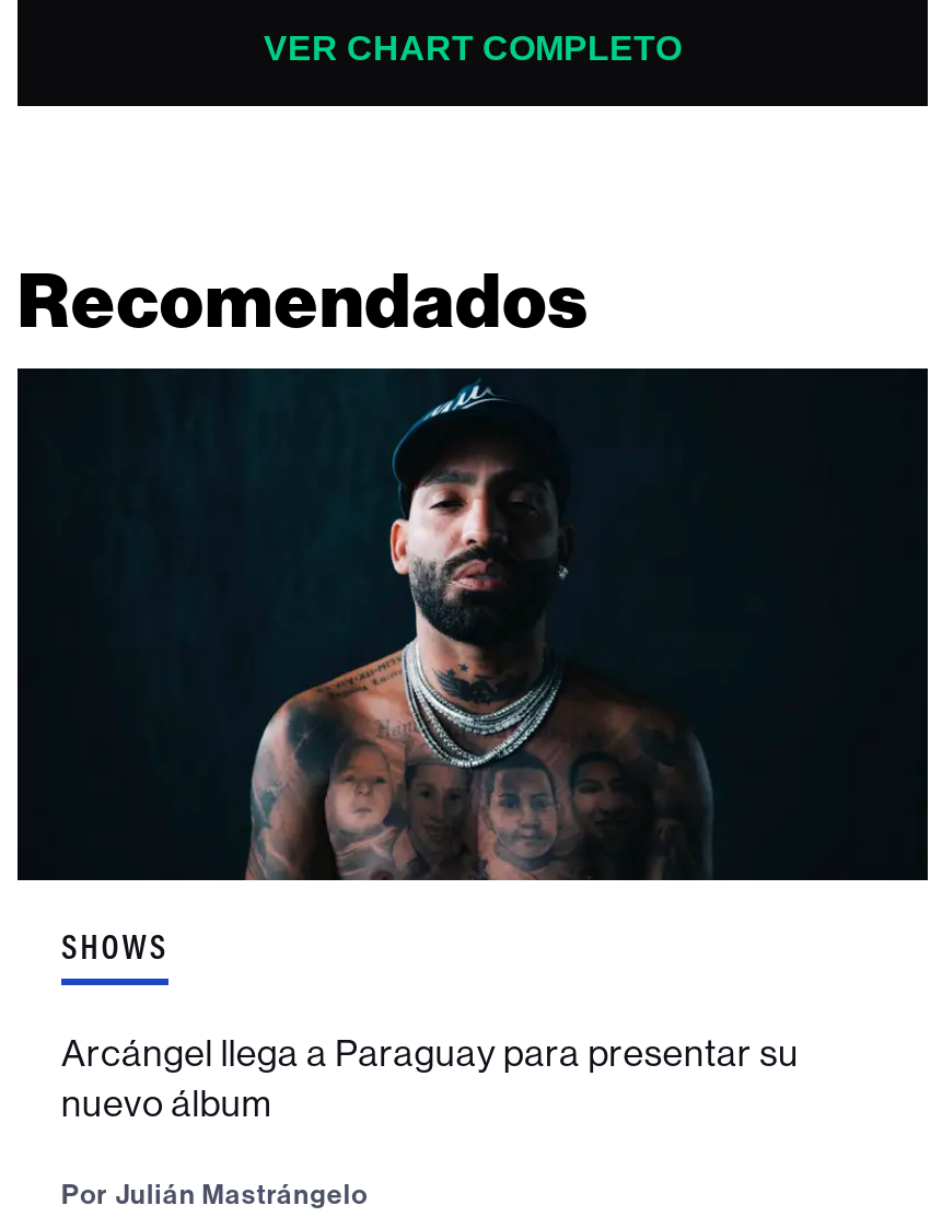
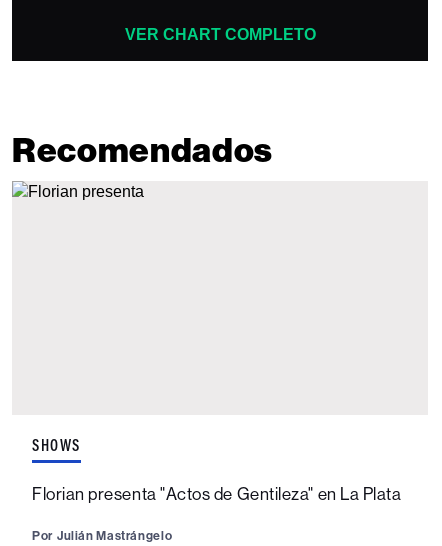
[15,366,930,882] [image] -> none
[61,1031,799,1125] Arcángel llega a Paraguay para presentar su | nuevo álbum -> [32,484,401,504] Florian presenta "Actos de Gentileza" en La Plata

